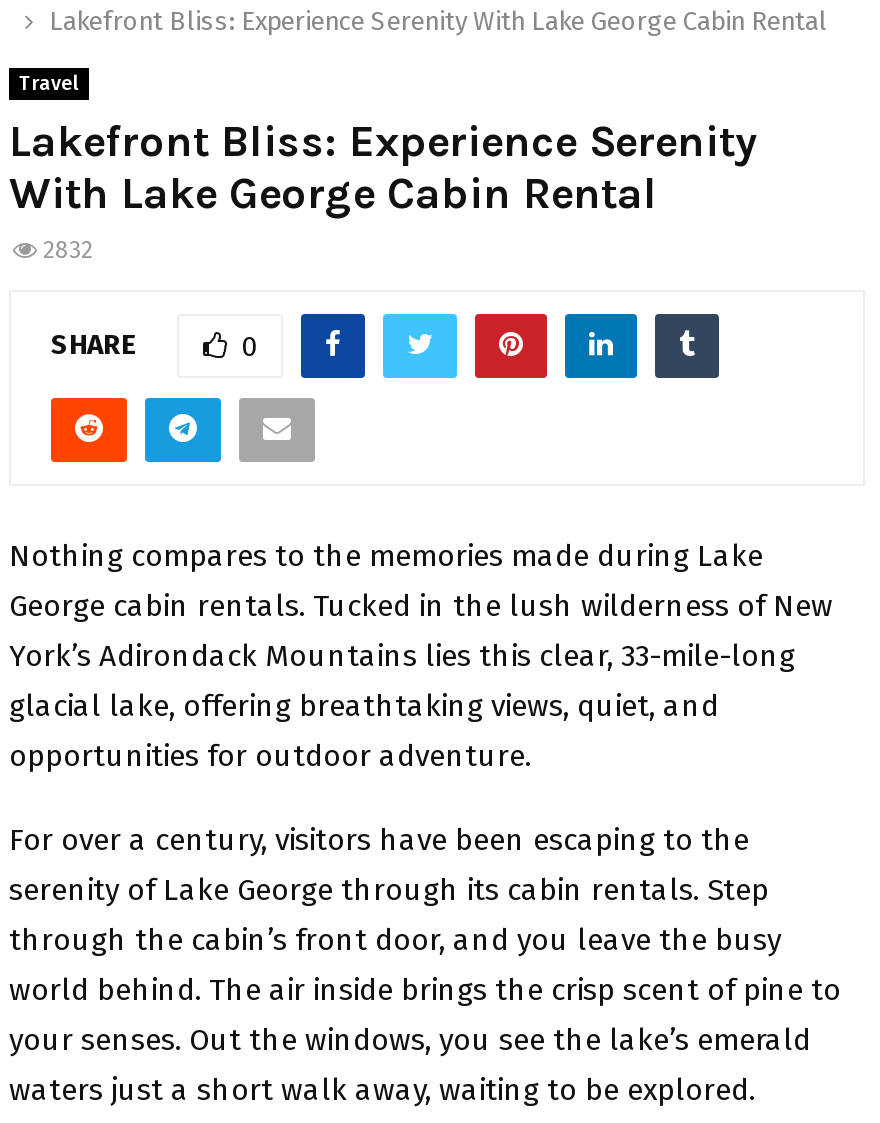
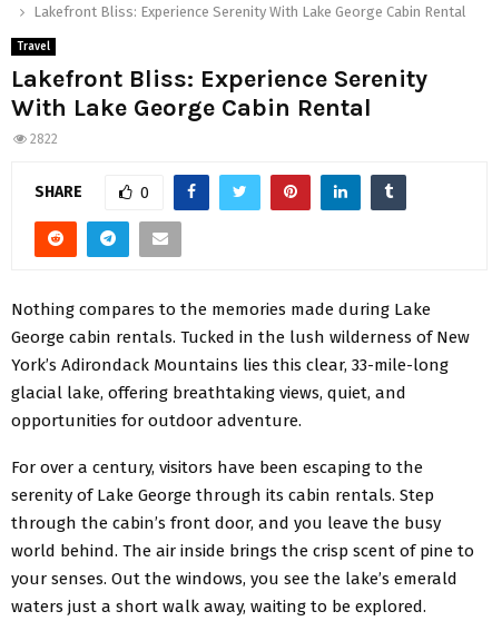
[43,237,93,265] 2832 -> [30,132,58,147] 2822

